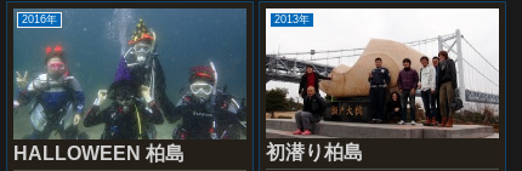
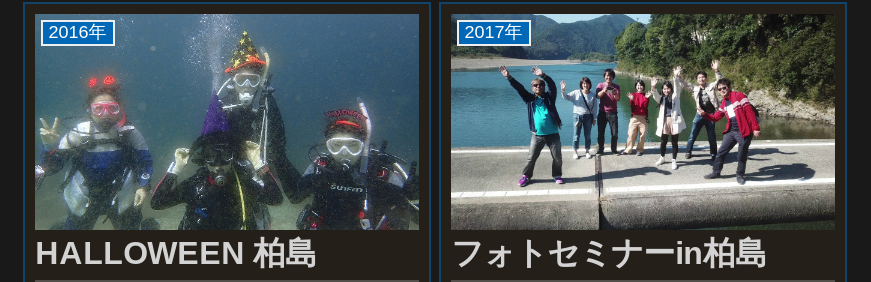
[265,7,500,139] [image] | 2013年 -> [449,12,837,228] [image] | 2017年
[266,142,363,163] 初潜り柏島 -> [451,236,767,270] フォトセミナーin柏島

